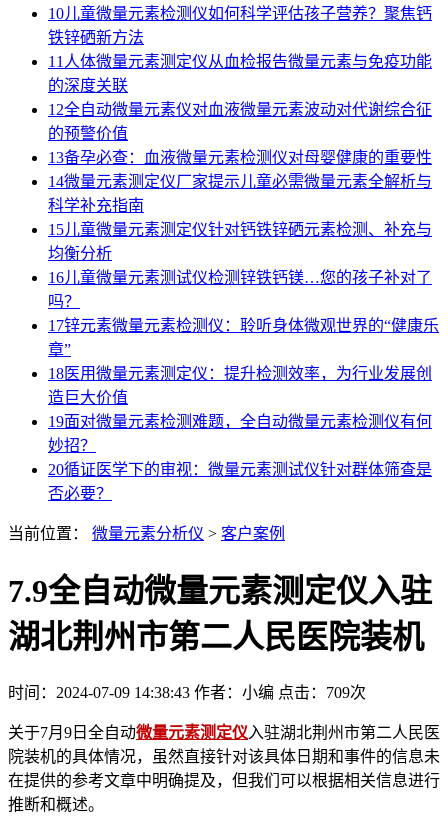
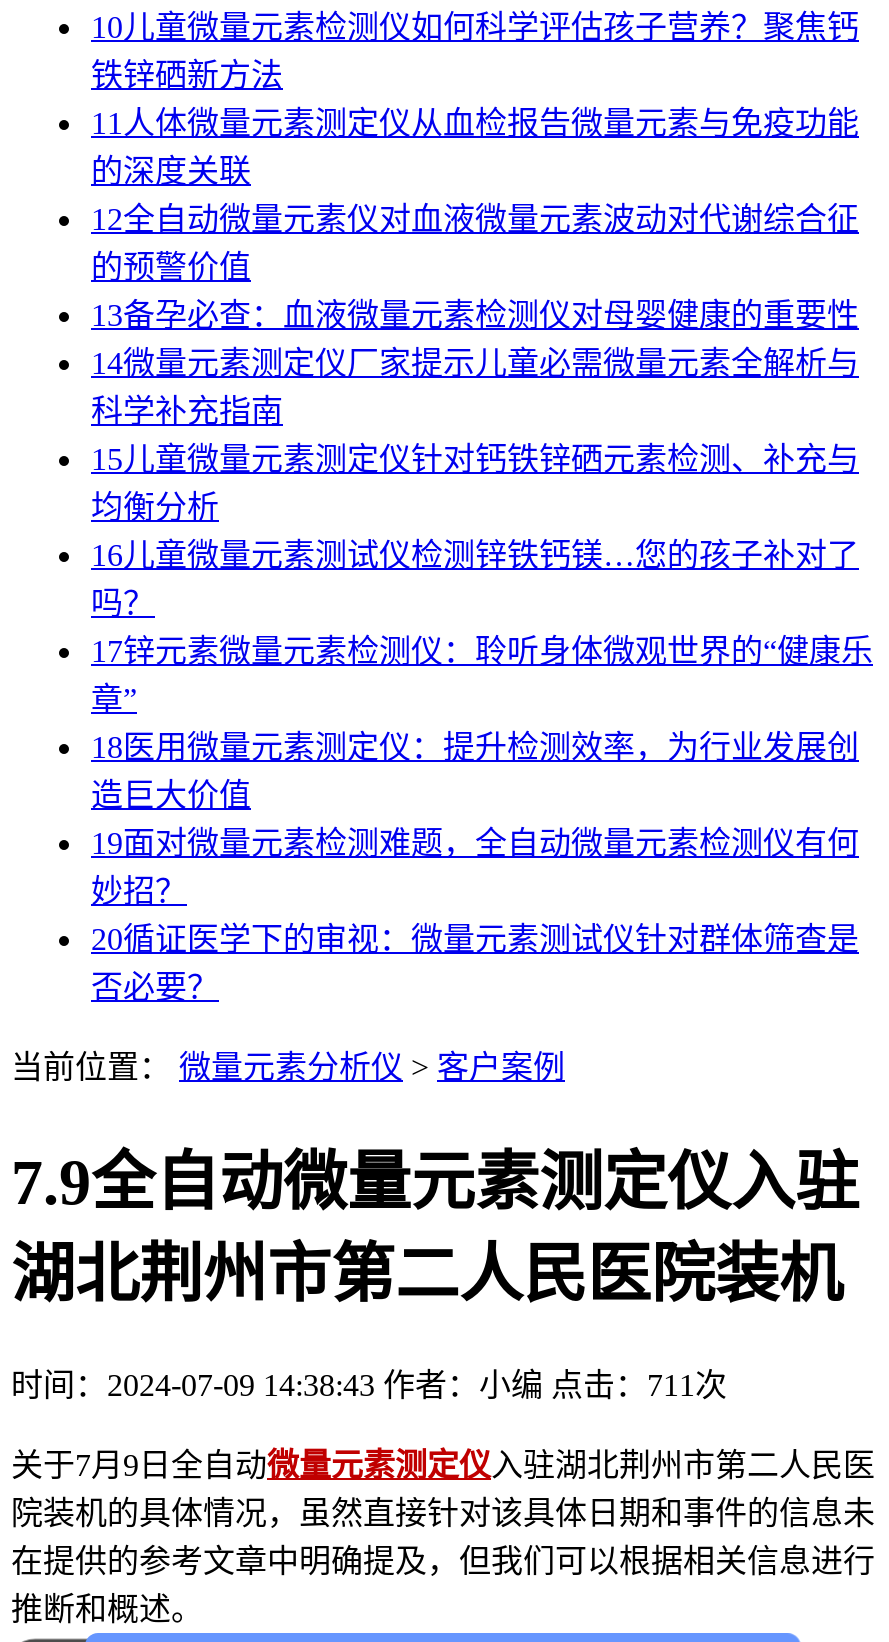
[8,684,366,701] 时间：2024-07-09 14:38:43 作者：小编 点击：709次 -> [11,1367,727,1401] 时间：2024-07-09 14:38:43 作者：小编 点击：711次

